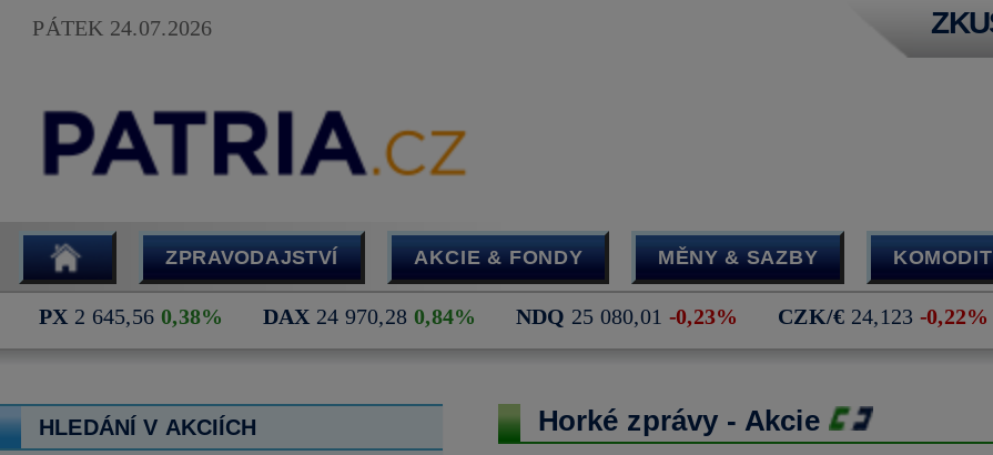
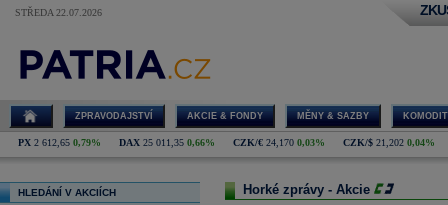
[32,16,212,40] PÁTEK 24.07.2026 -> [15,7,102,18] STŘEDA 22.07.2026
[39,304,989,328] PX 2 645,56 0,38% | DAX 24 970,28 0,84% | NDQ 25 080,01 -0,23% | CZK/€ 24,123 -0,22% -> [18,137,435,148] PX 2 612,65 0,79% | DAX 25 011,35 0,66% | CZK/€ 24,170 0,03% | CZK/$ 21,202 0,04%

